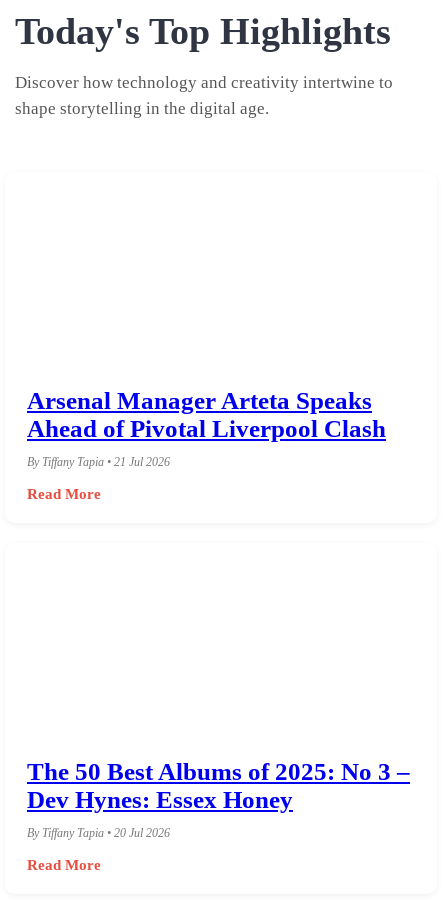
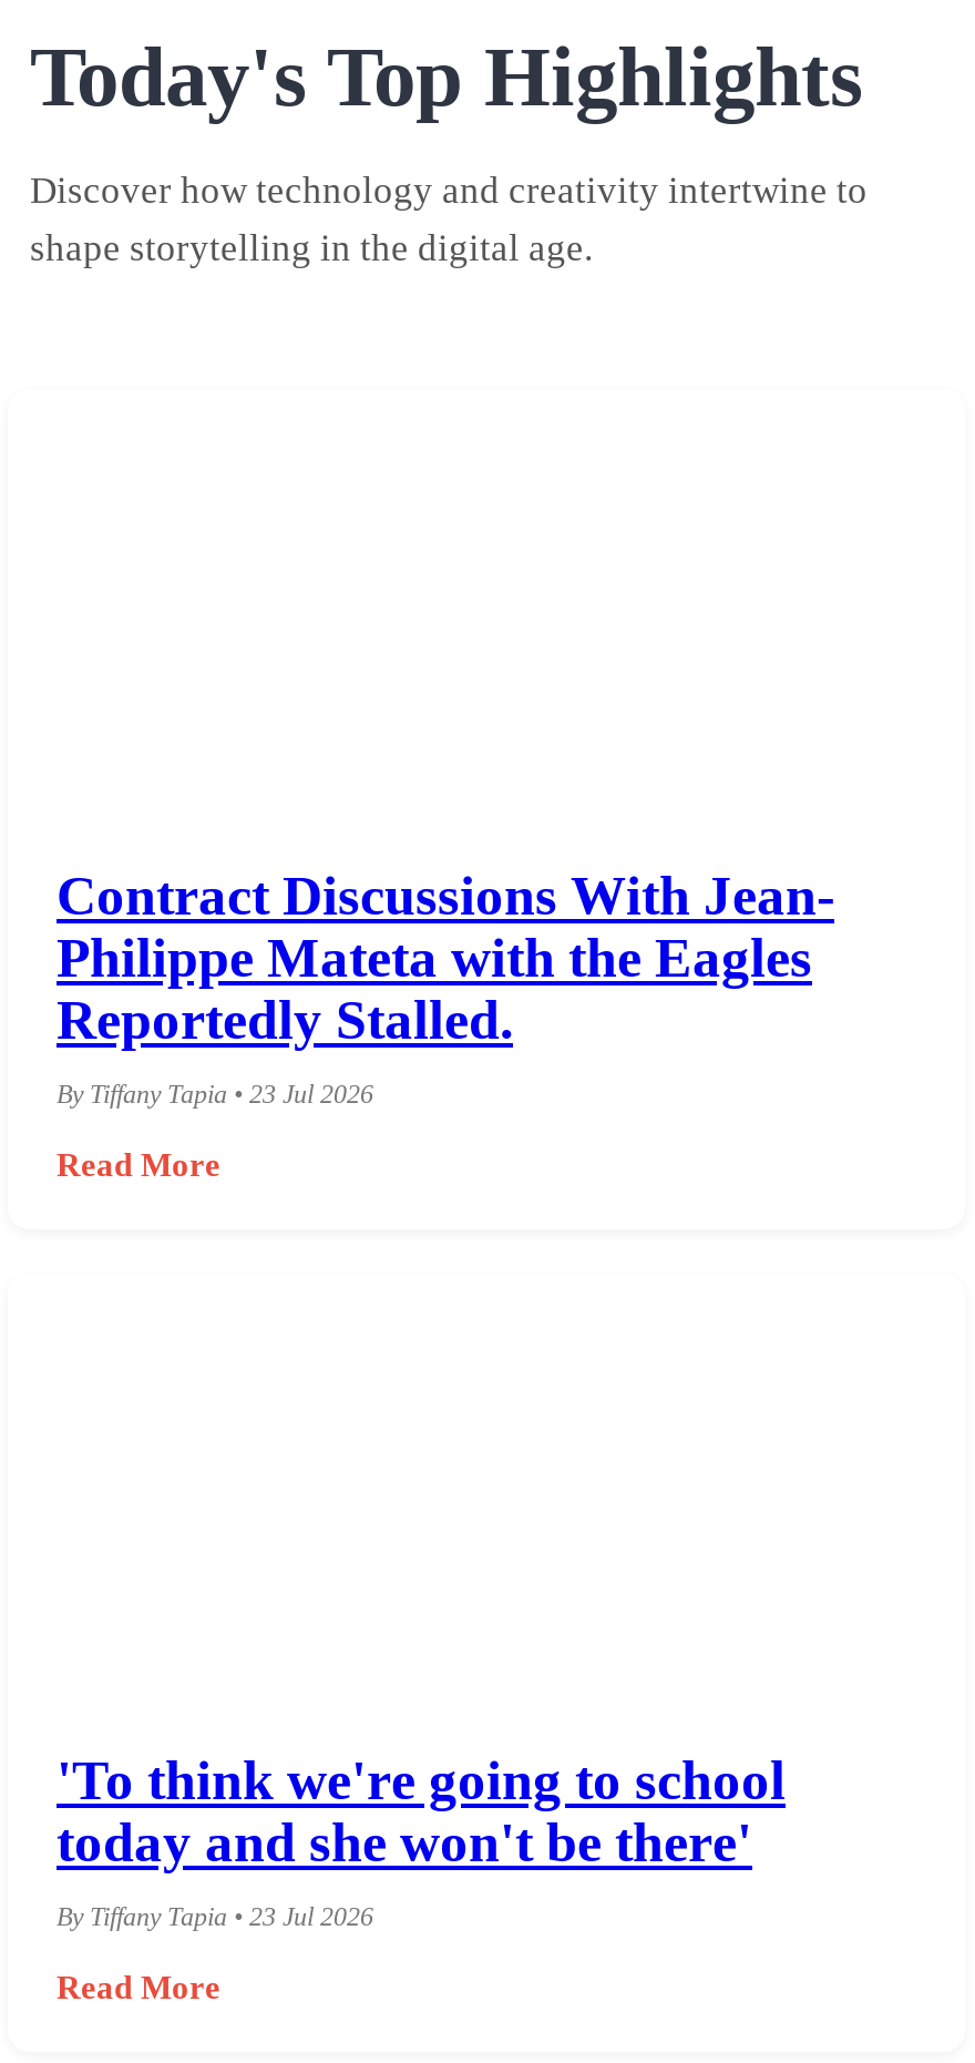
[27,387,386,442] Arsenal Manager Arteta Speaks | Ahead of Pivotal Liverpool Clash -> [57,865,834,1049] Contract Discussions With Jean- | Philippe Mateta with the Eagles | Reportedly Stalled.
[27,455,170,469] By Tiffany Tapia • 21 Jul 2026 -> [57,1078,373,1109] By Tiffany Tapia • 23 Jul 2026
[27,758,410,813] The 50 Best Albums of 2025: No 3 – | Dev Hynes: Essex Honey -> [57,1750,786,1872] 'To think we're going to school | today and she won't be there'
[27,826,170,840] By Tiffany Tapia • 20 Jul 2026 -> [57,1901,373,1932] By Tiffany Tapia • 23 Jul 2026

